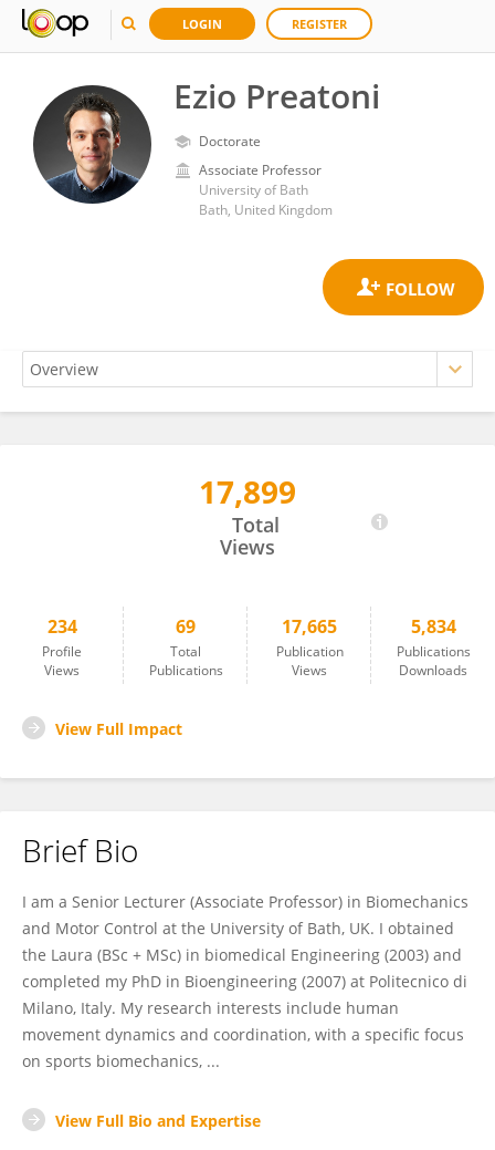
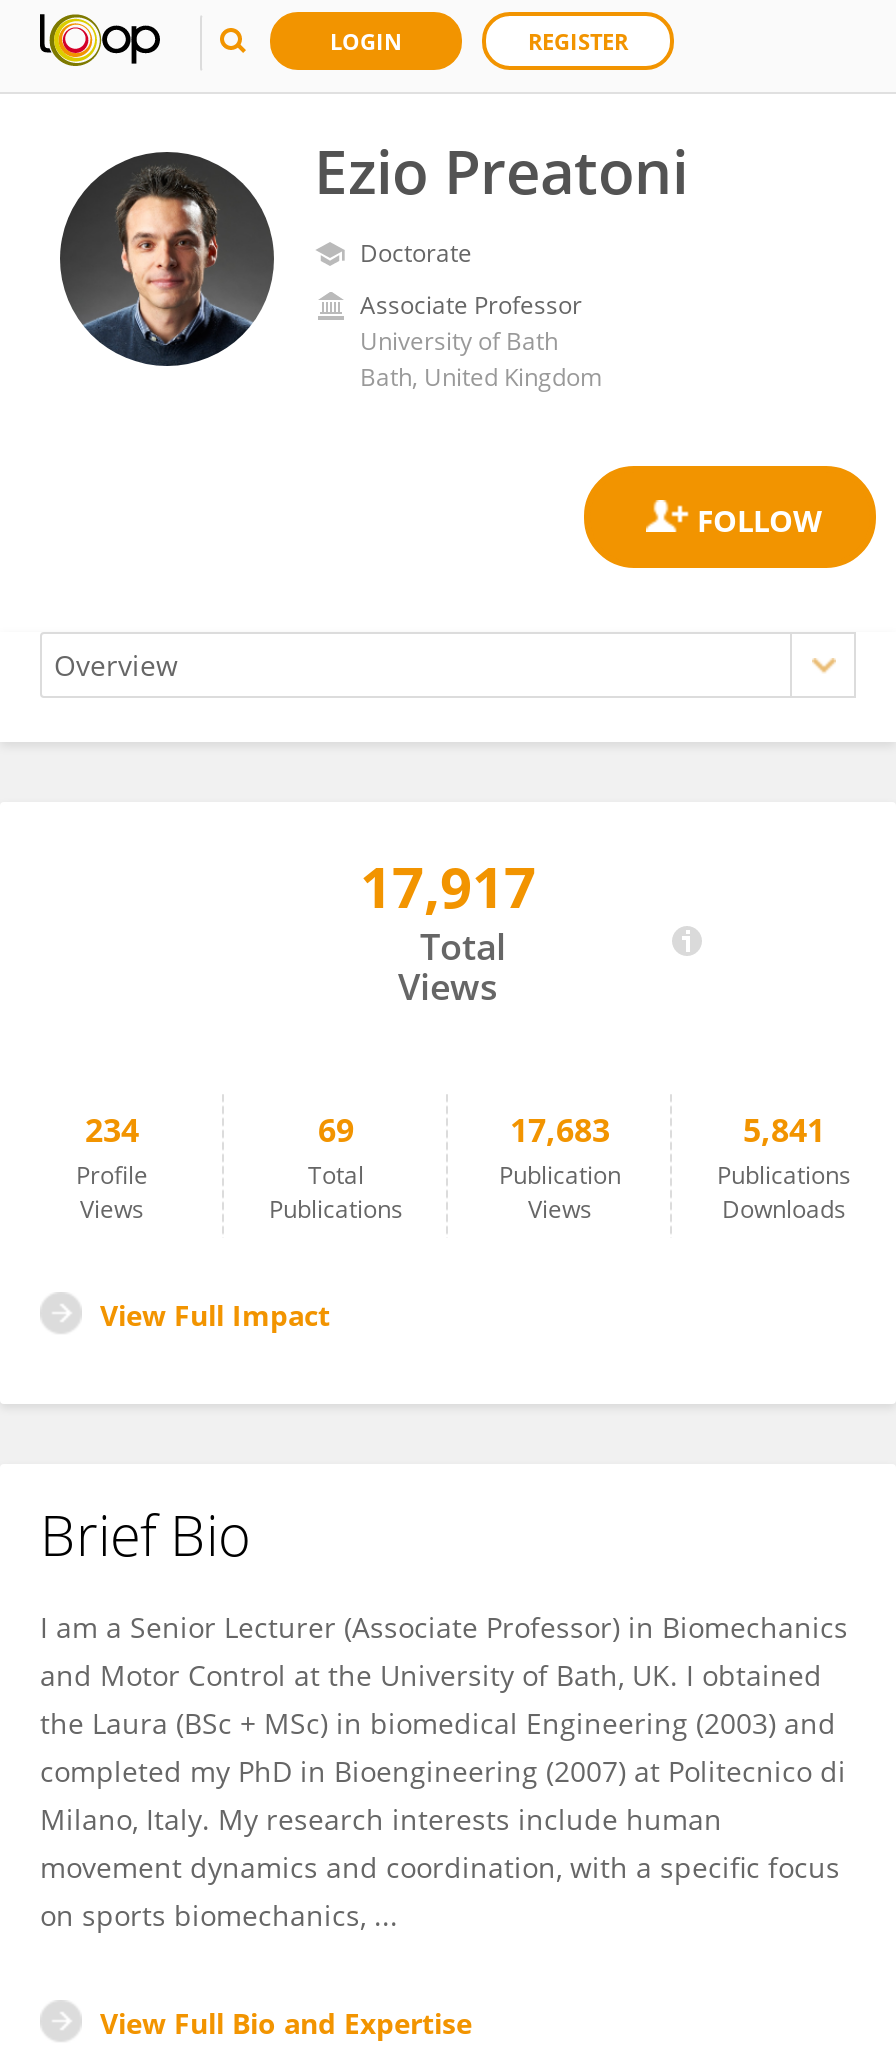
[199,470,296,512] 17,899 -> [360,848,536,924] 17,917
[282,614,337,639] 17,665 -> [510,1108,610,1152] 17,683
[410,614,456,639] 5,834 -> [743,1108,825,1152] 5,841

